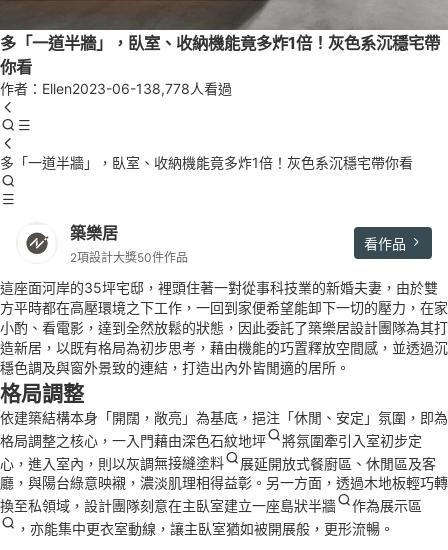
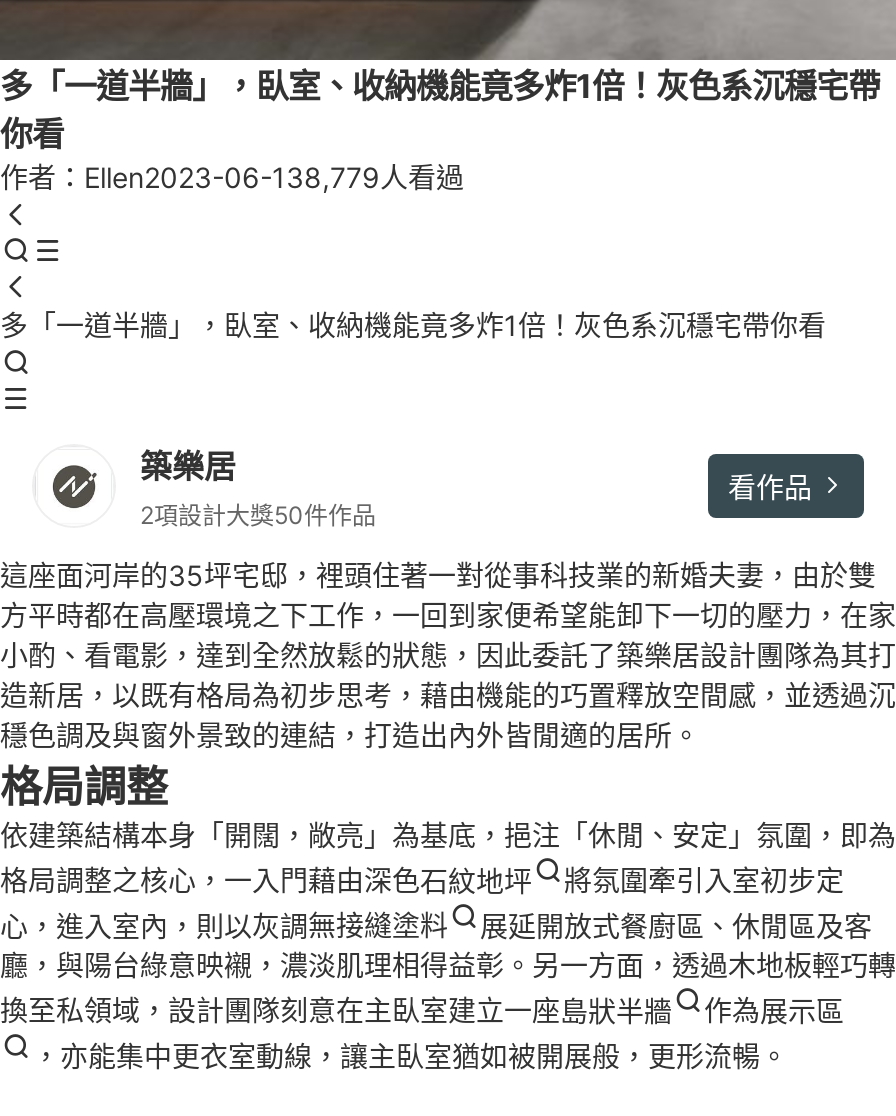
[0,80,232,97] 作者：Ellen2023-06-138,778人看過 -> [0,160,464,194] 作者：Ellen2023-06-138,779人看過

